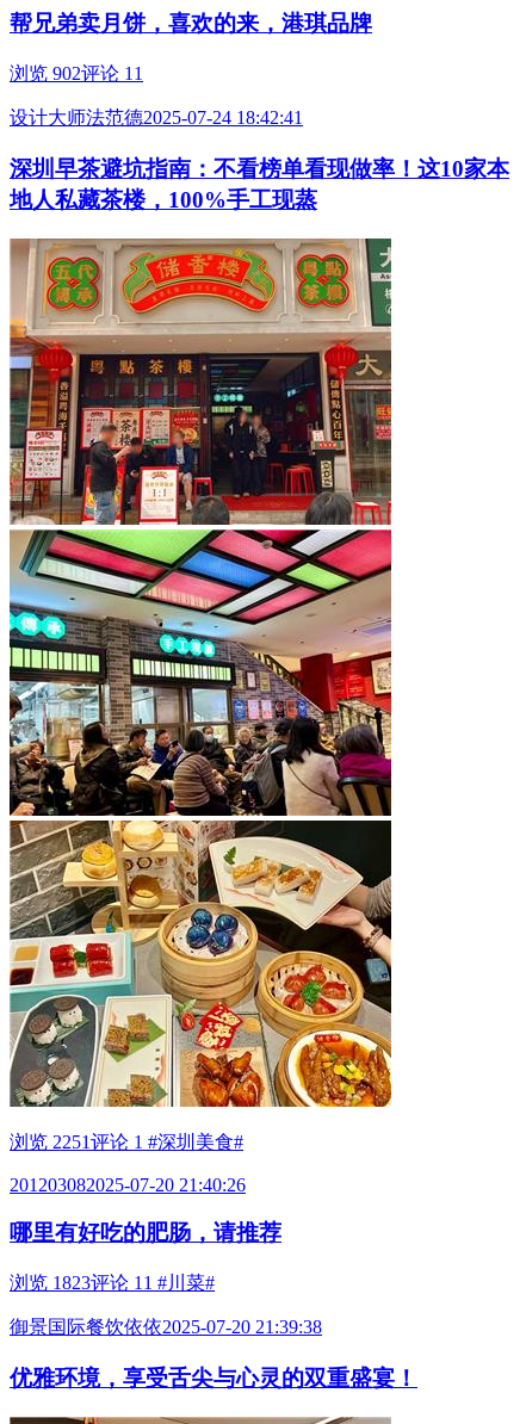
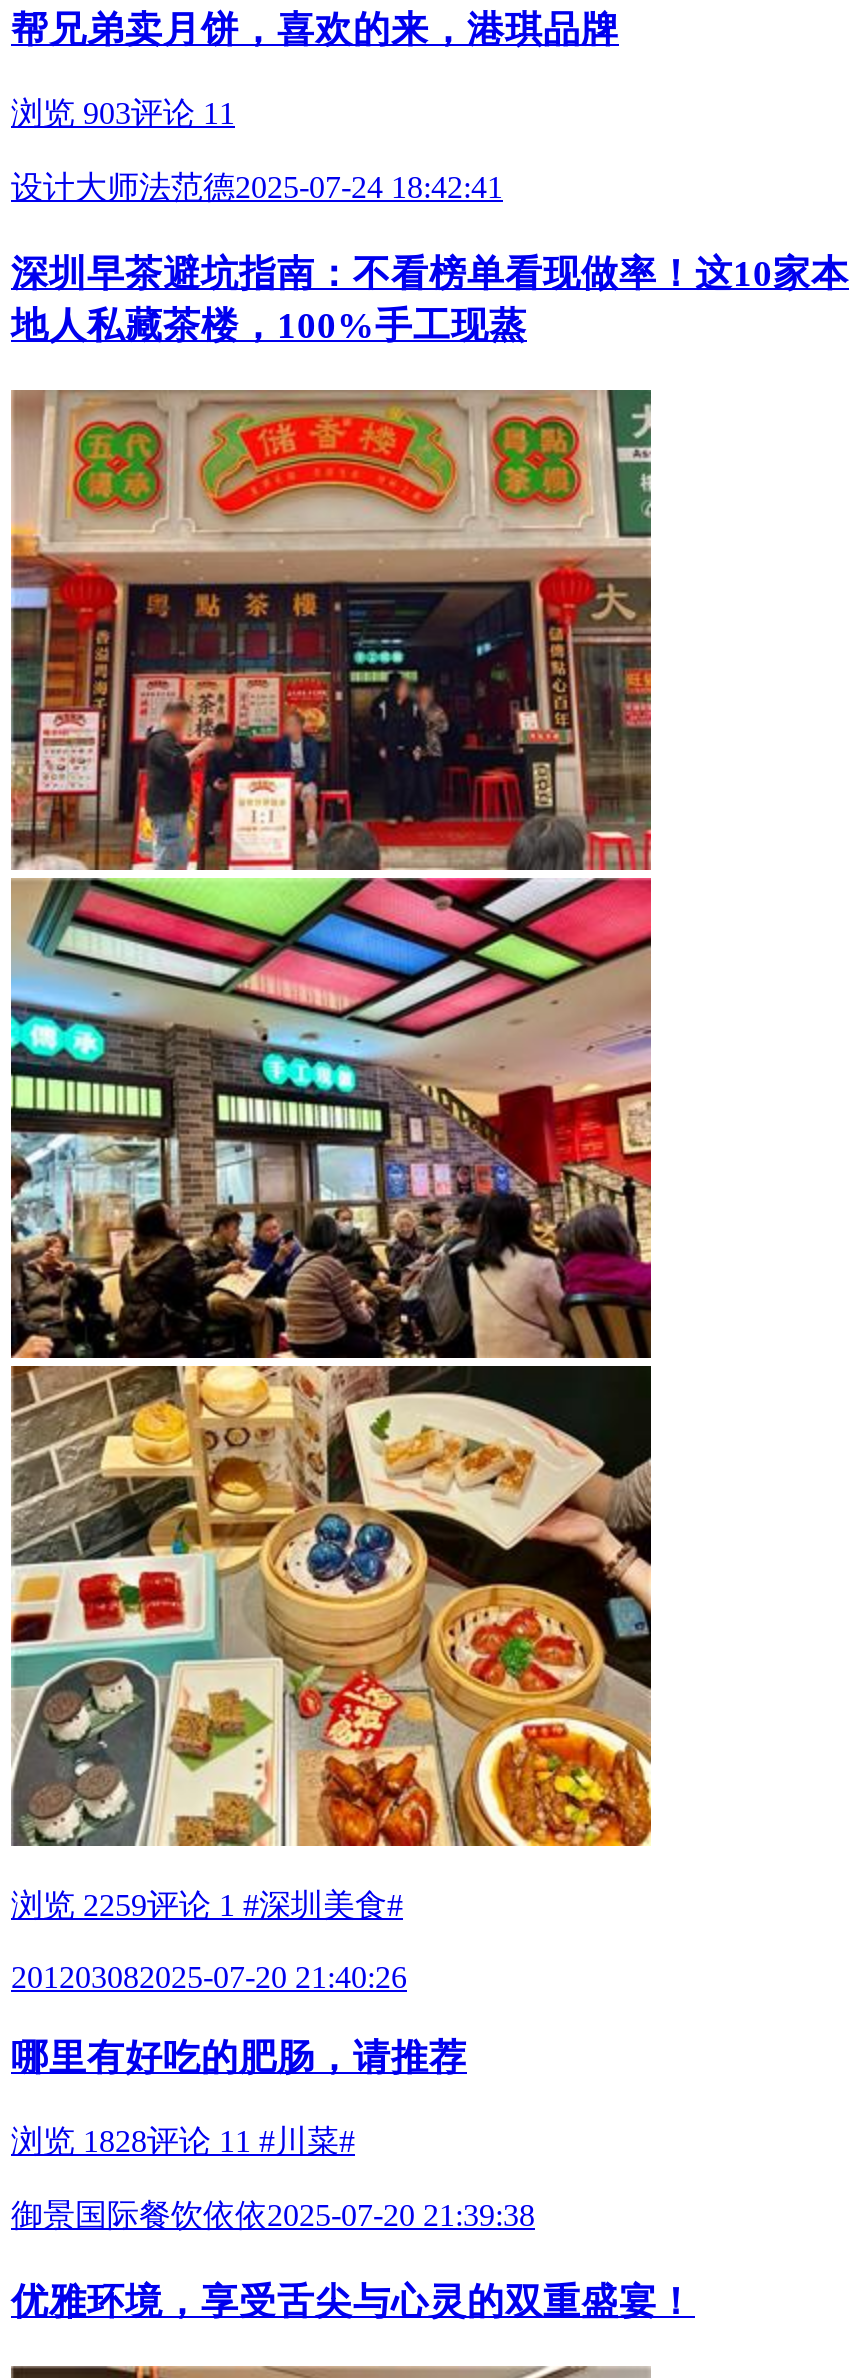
[10,63,143,84] 浏览 902评论 11 -> [11,96,235,130] 浏览 903评论 11
[10,1131,243,1152] 浏览 2251评论 1 #深圳美食# -> [11,1887,403,1921] 浏览 2259评论 1 #深圳美食#
[10,1273,215,1293] 浏览 1823评论 11 #川菜# -> [11,2124,355,2158] 浏览 1828评论 11 #川菜#

